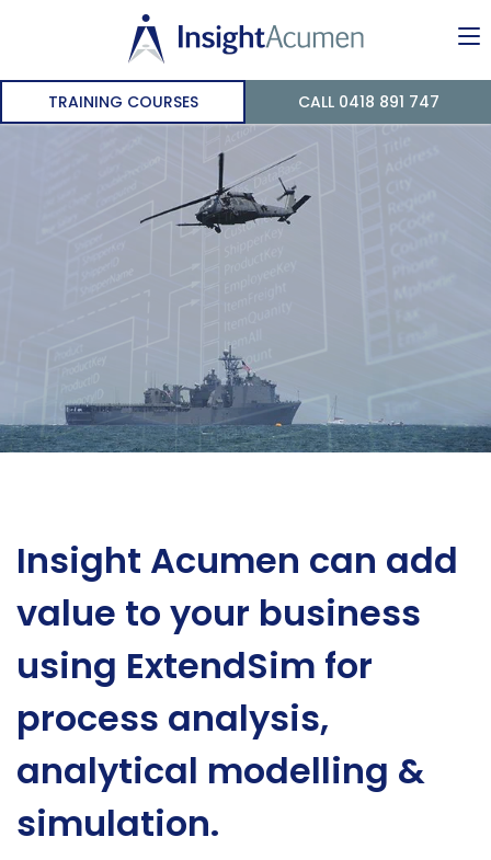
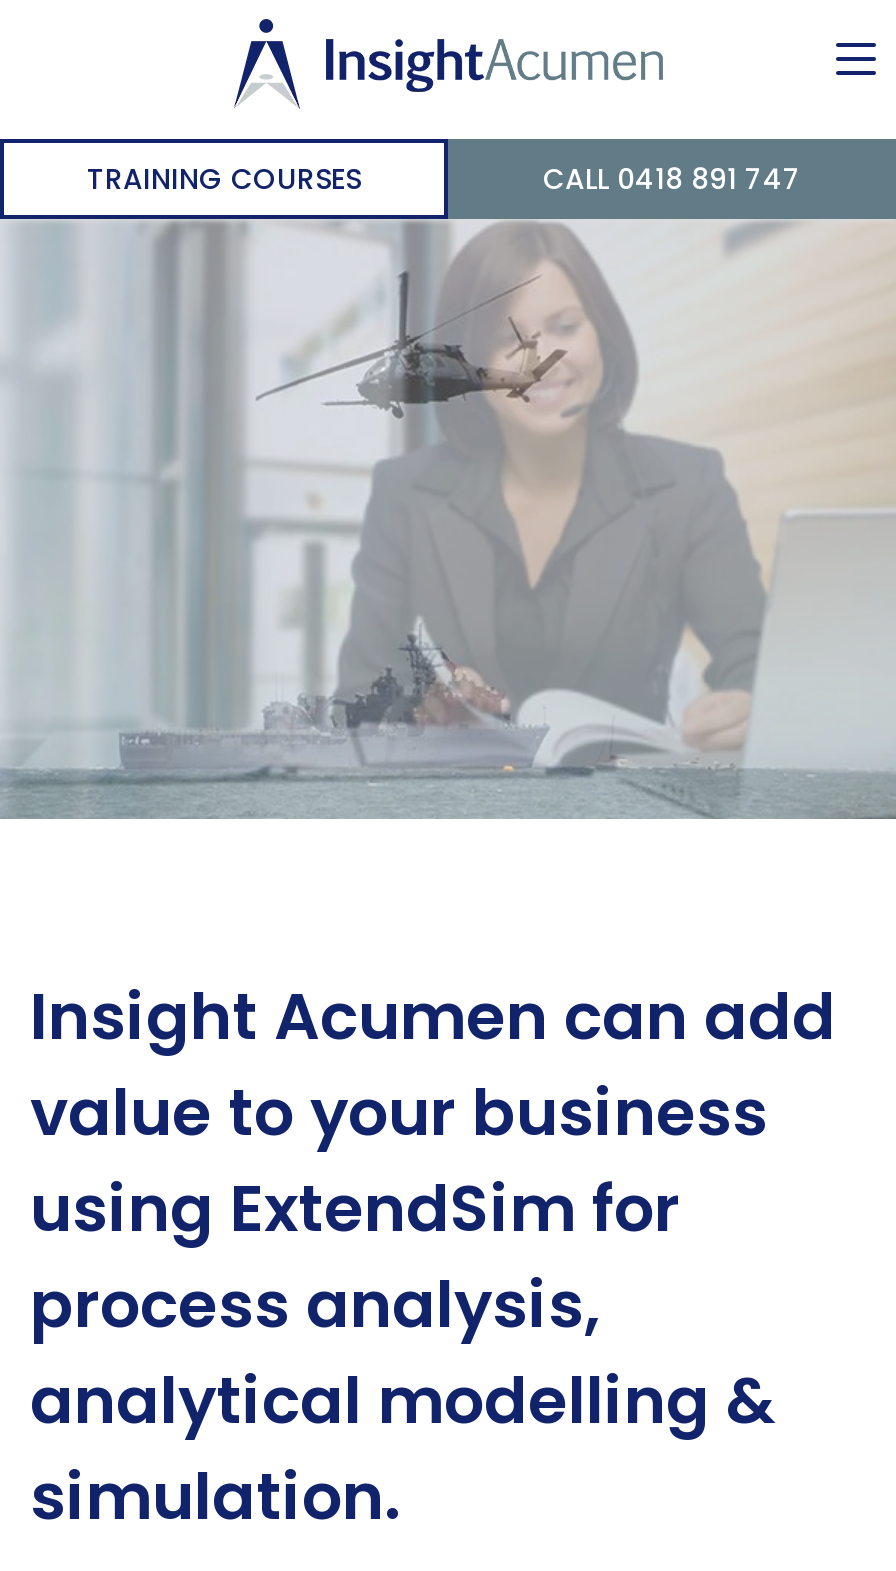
[3,125,488,452] [image] -> [6,221,890,819] [image]

